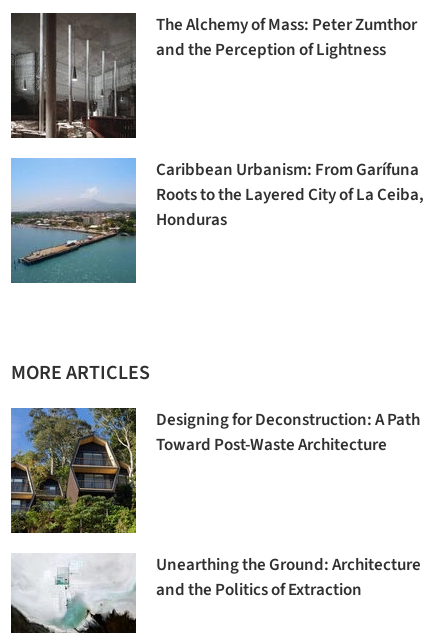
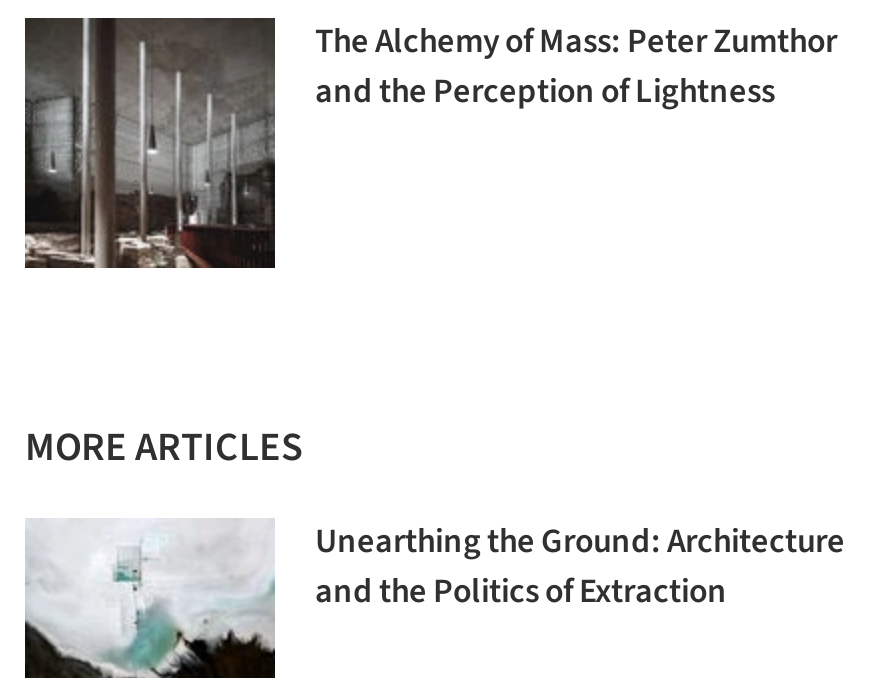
[10,157,424,283] [image] | Caribbean Urbanism: From Garífuna | Roots to the Layered City of La Ceiba, | Honduras -> none
[10,407,420,534] [image] | Designing for Deconstruction: A Path | Toward Post-Waste Architecture -> none

